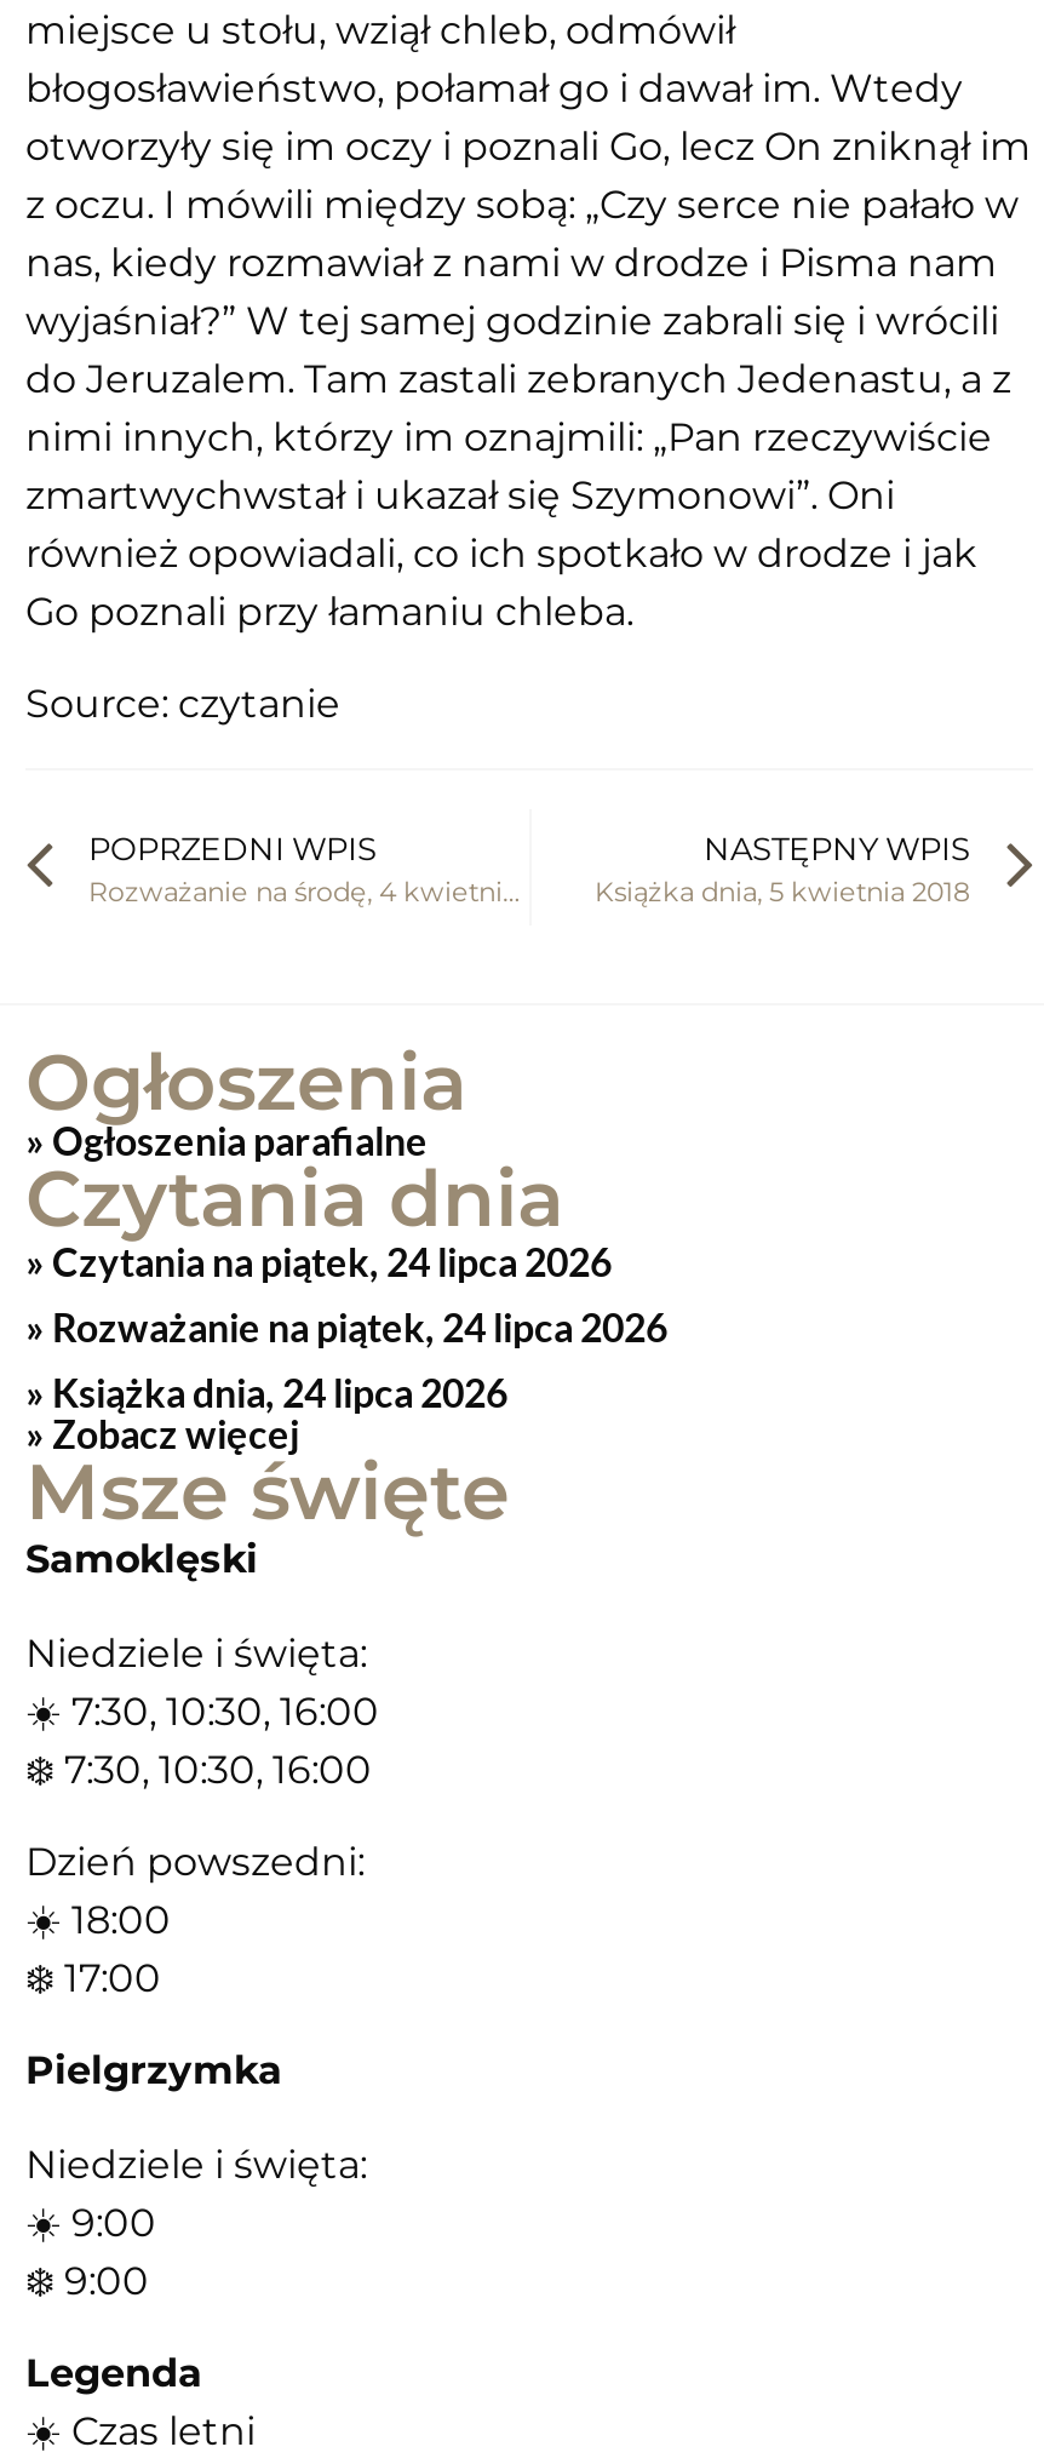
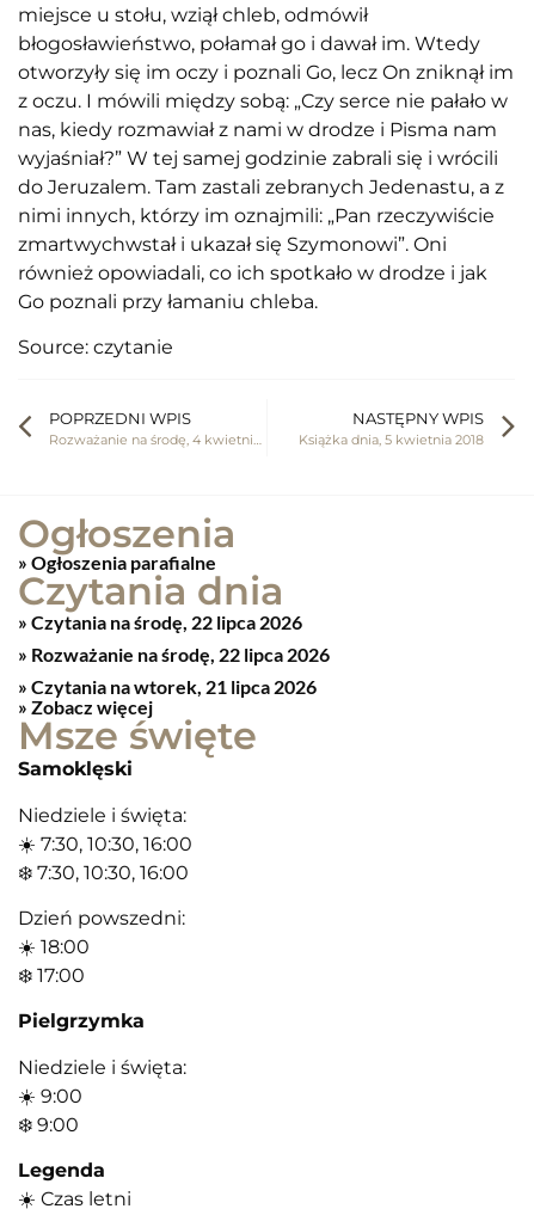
[45,1239,667,1416] Czytania na piątek, 24 lipca 2026 | Rozważanie na piątek, 24 lipca 2026 | Książka dnia, 24 lipca 2026 -> [27,611,330,698] Czytania na środę, 22 lipca 2026 | Rozważanie na środę, 22 lipca 2026 | Czytania na wtorek, 21 lipca 2026

